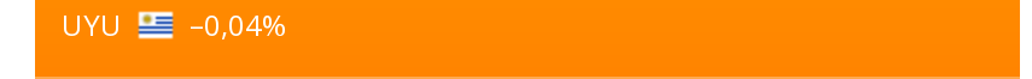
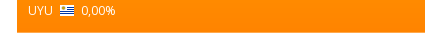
[62,6,288,46] UYU –0,04% -> [28,2,116,19] UYU 0,00%

